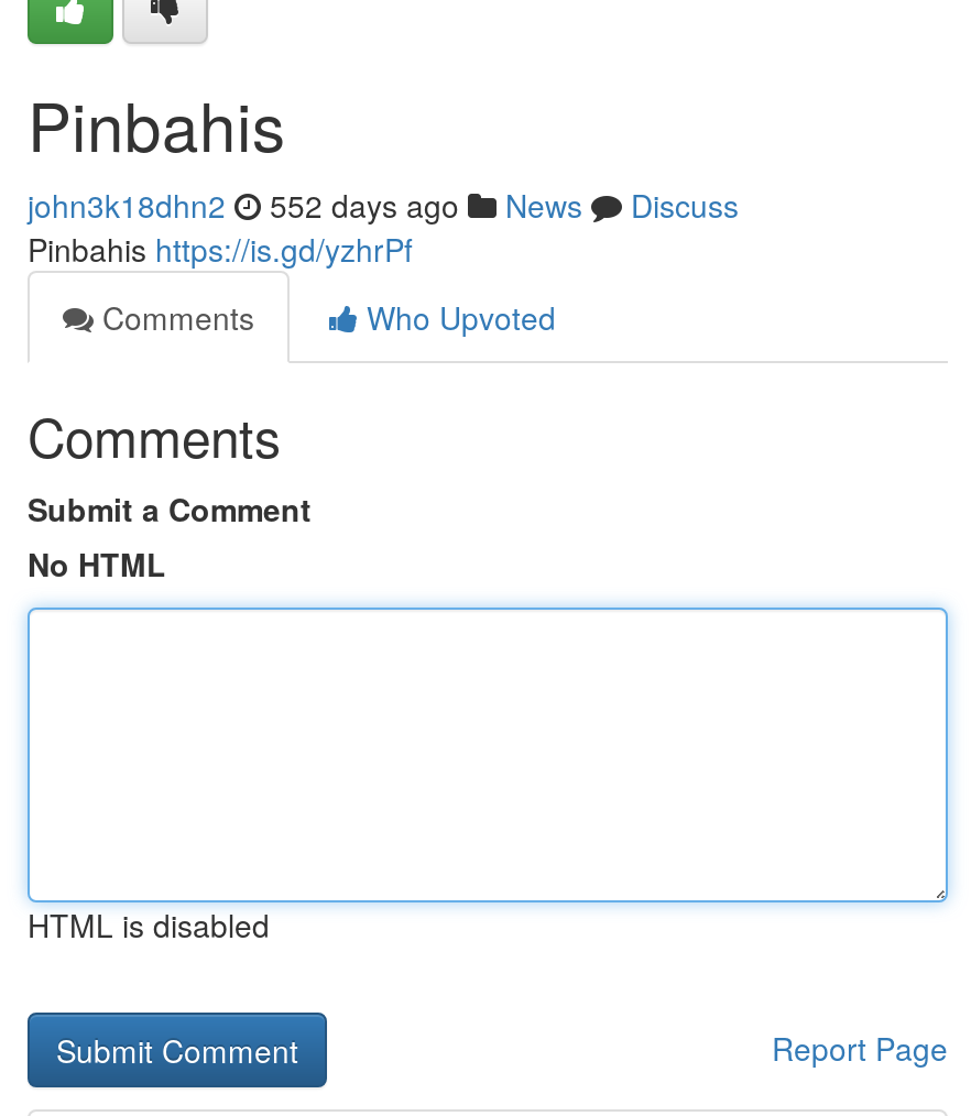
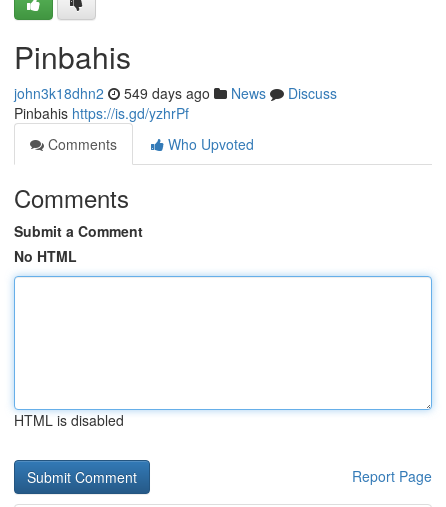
[28,183,739,227] john3k18dhn2 552 days ago News Discuss -> [14,83,337,103] john3k18dhn2 549 days ago News Discuss

